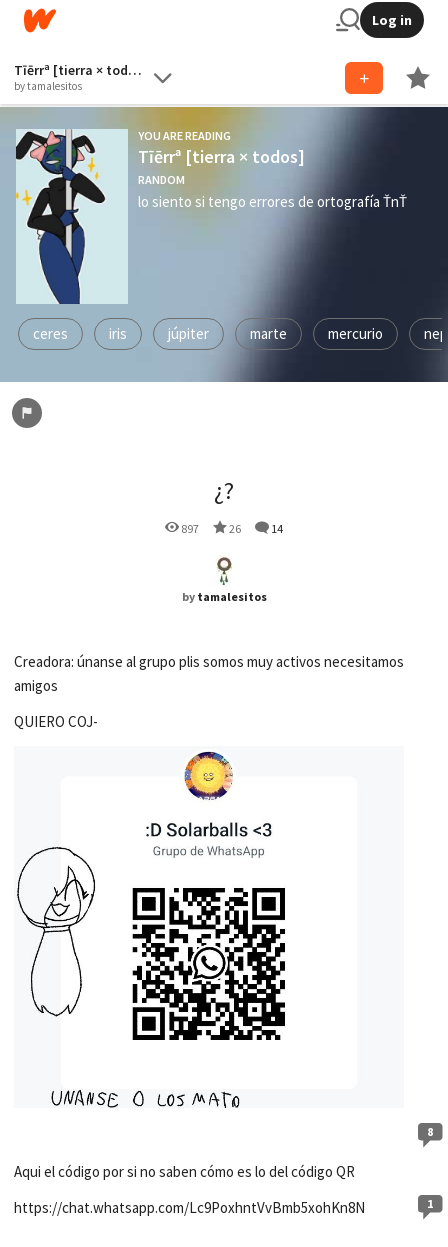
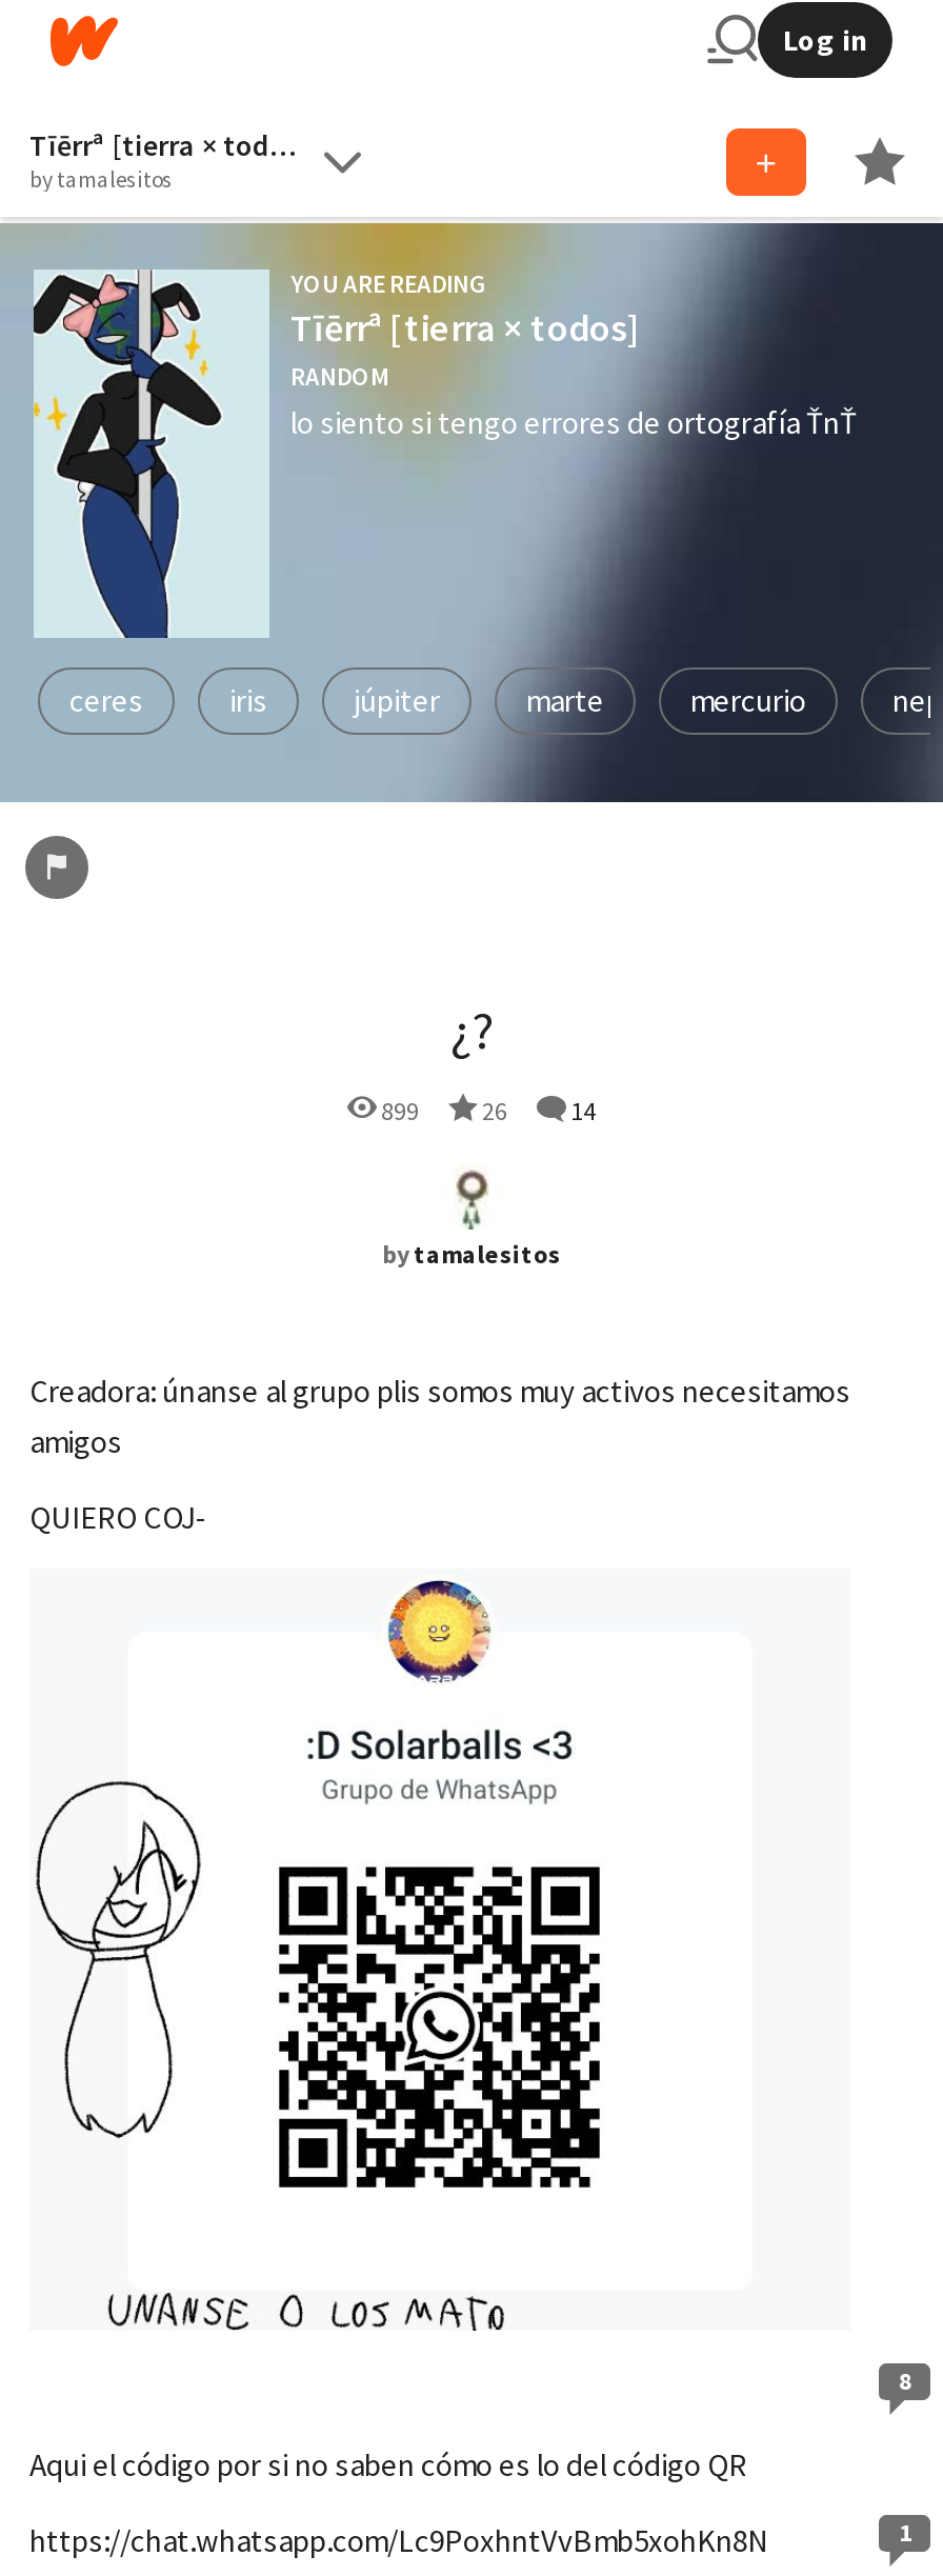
[179,521,283,536] 897 26 14 -> [377,1095,596,1126] 899 26 14

